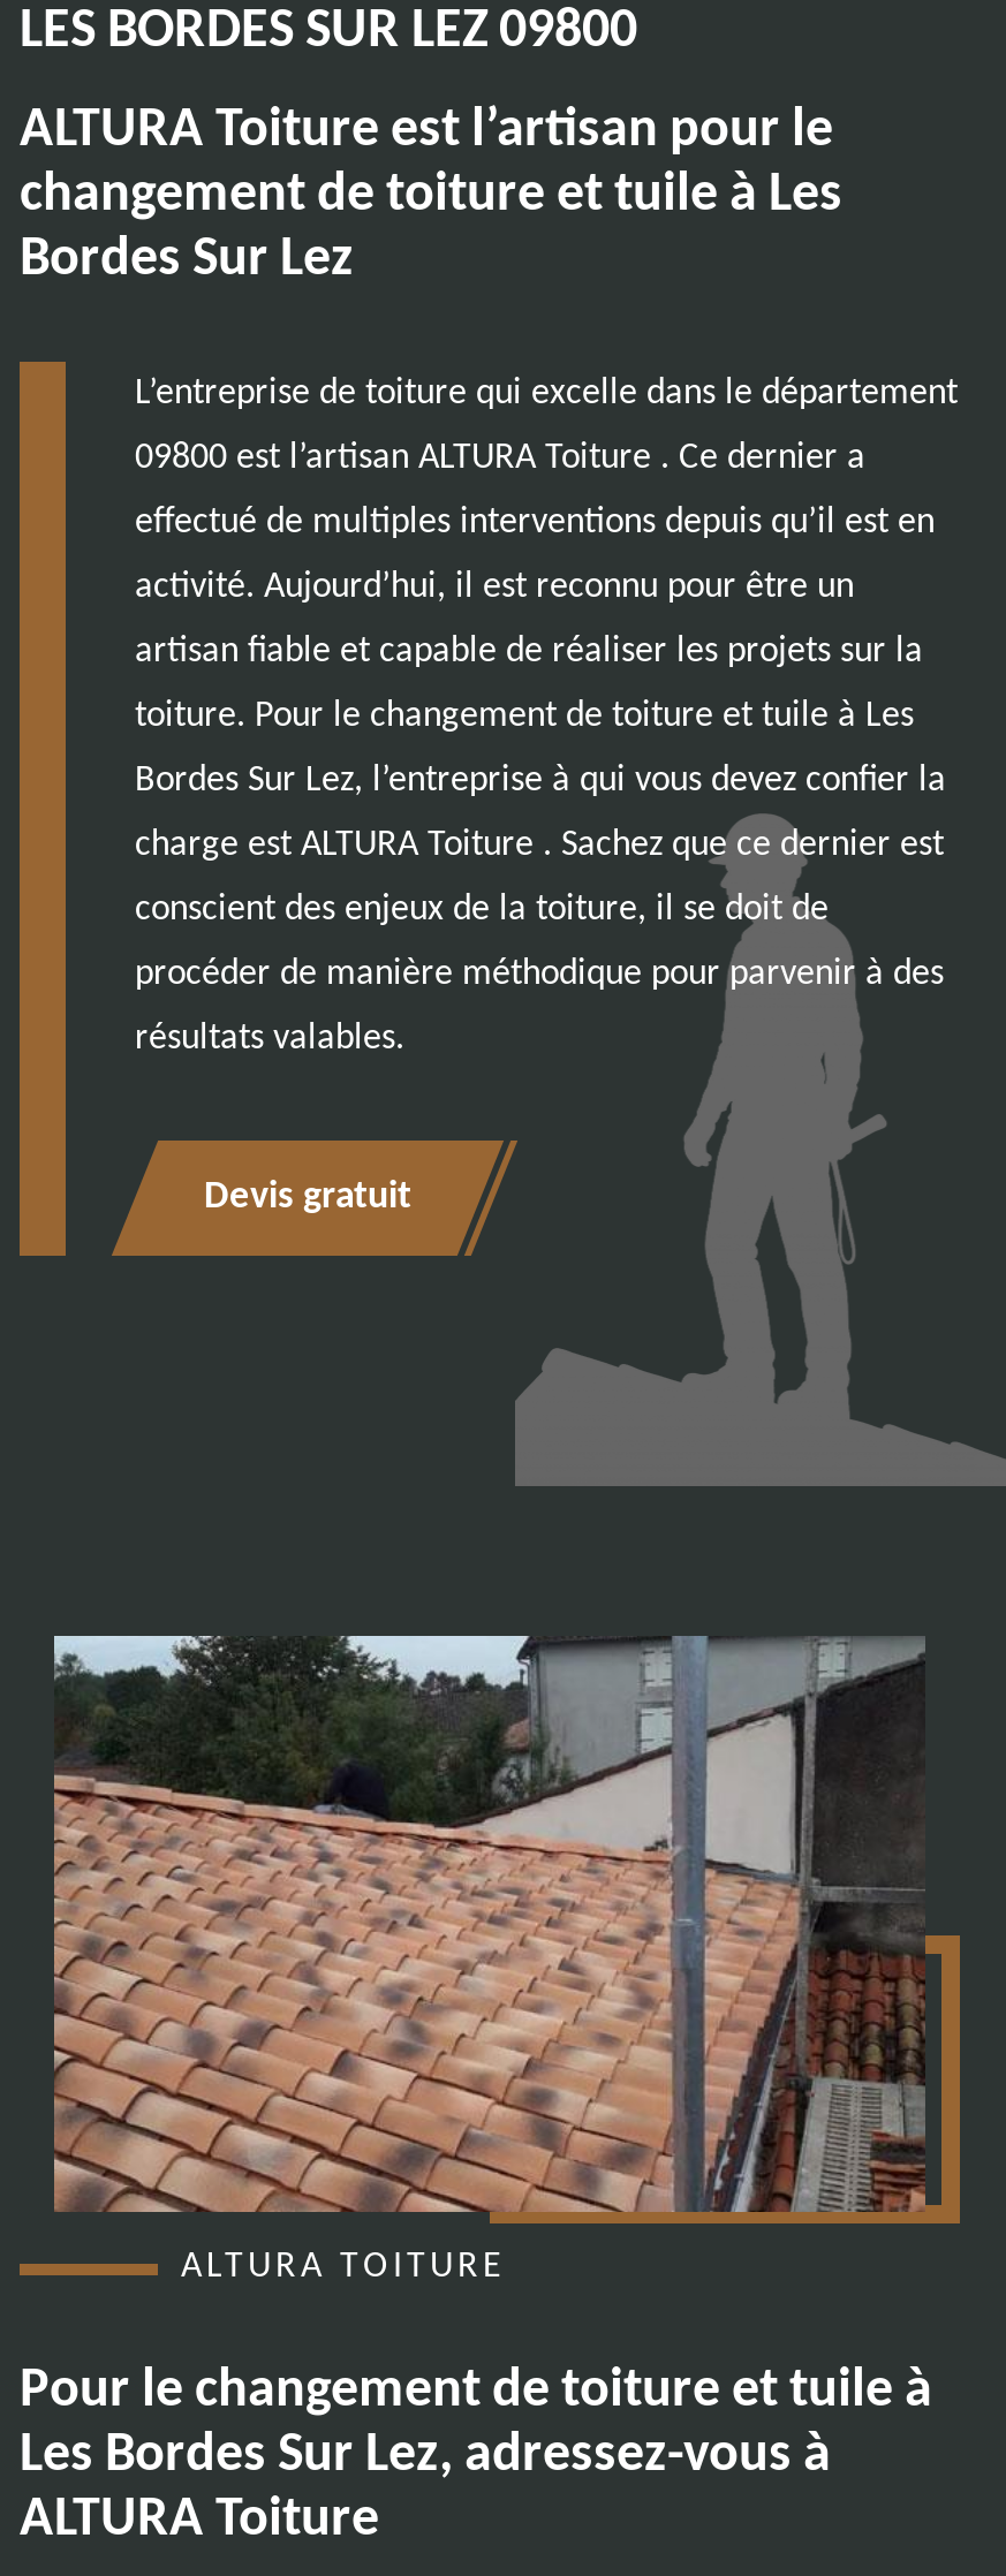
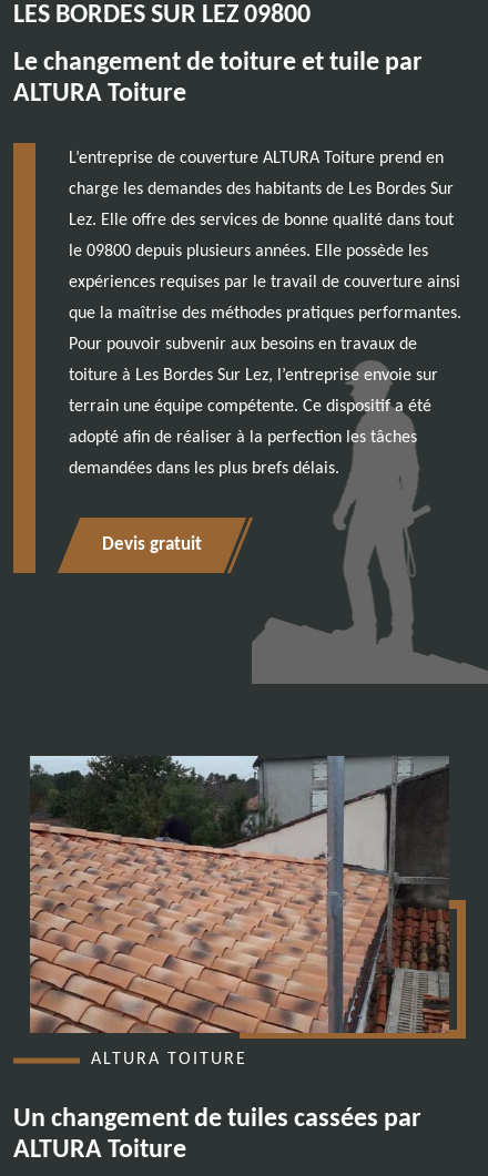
[20,104,842,288] ALTURA Toiture est l’artisan pour le | changement de toiture et tuile à Les | Bordes Sur Lez -> [13,50,423,108] Le changement de toiture et tuile par | ALTURA Toiture
[135,376,958,412] L’entreprise de toiture qui excelle dans le département -> [69,150,444,167] L’entreprise de couverture ALTURA Toiture prend en
[135,440,865,477] 09800 est l’artisan ALTURA Toiture . Ce dernier a -> [69,181,454,198] charge les demandes des habitants de Les Bordes Sur
[135,505,935,541] effectué de multiples interventions depuis qu’il est en -> [69,212,454,229] Lez. Elle offre des services de bonne qualité dans tout
[135,569,854,606] activité. Aujourd’hui, il est reconnu pour être un -> [69,243,428,260] le 09800 depuis plusieurs années. Elle possède les
[135,634,923,670] artisan fiable et capable de réaliser les projets sur la -> [69,274,460,292] expériences requises par le travail de couverture ainsi
[135,698,914,735] toiture. Pour le changement de toiture et tuile à Les -> [69,305,461,323] que la maîtrise des méthodes pratiques performantes.
[135,763,946,800] Bordes Sur Lez, l’entreprise à qui vous devez confier la -> [69,336,417,354] Pour pouvoir subvenir aux besoins en travaux de
[135,827,944,864] charge est ALTURA Toiture . Sachez que ce dernier est -> [69,367,438,385] toiture à Les Bordes Sur Lez, l’entreprise envoie sur
[135,892,829,929] conscient des enjeux de la toiture, il se doit de -> [69,398,431,416] terrain une équipe compétente. Ce dispositif a été
[135,956,944,993] procéder de manière méthodique pour parvenir à des -> [69,429,417,447] adopté afin de réaliser à la perfection les tâches
[135,1021,404,1058] résultats valables. -> [69,460,339,478] demandées dans les plus brefs délais.
[20,2364,932,2484] Pour le changement de toiture et tuile à | Les Bordes Sur Lez, adressez-vous à -> [13,1106,421,1133] Un changement de tuiles cassées par

